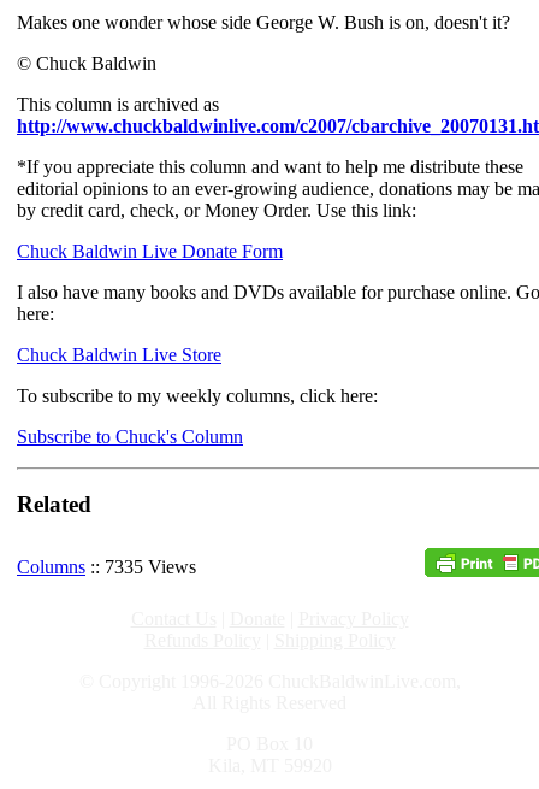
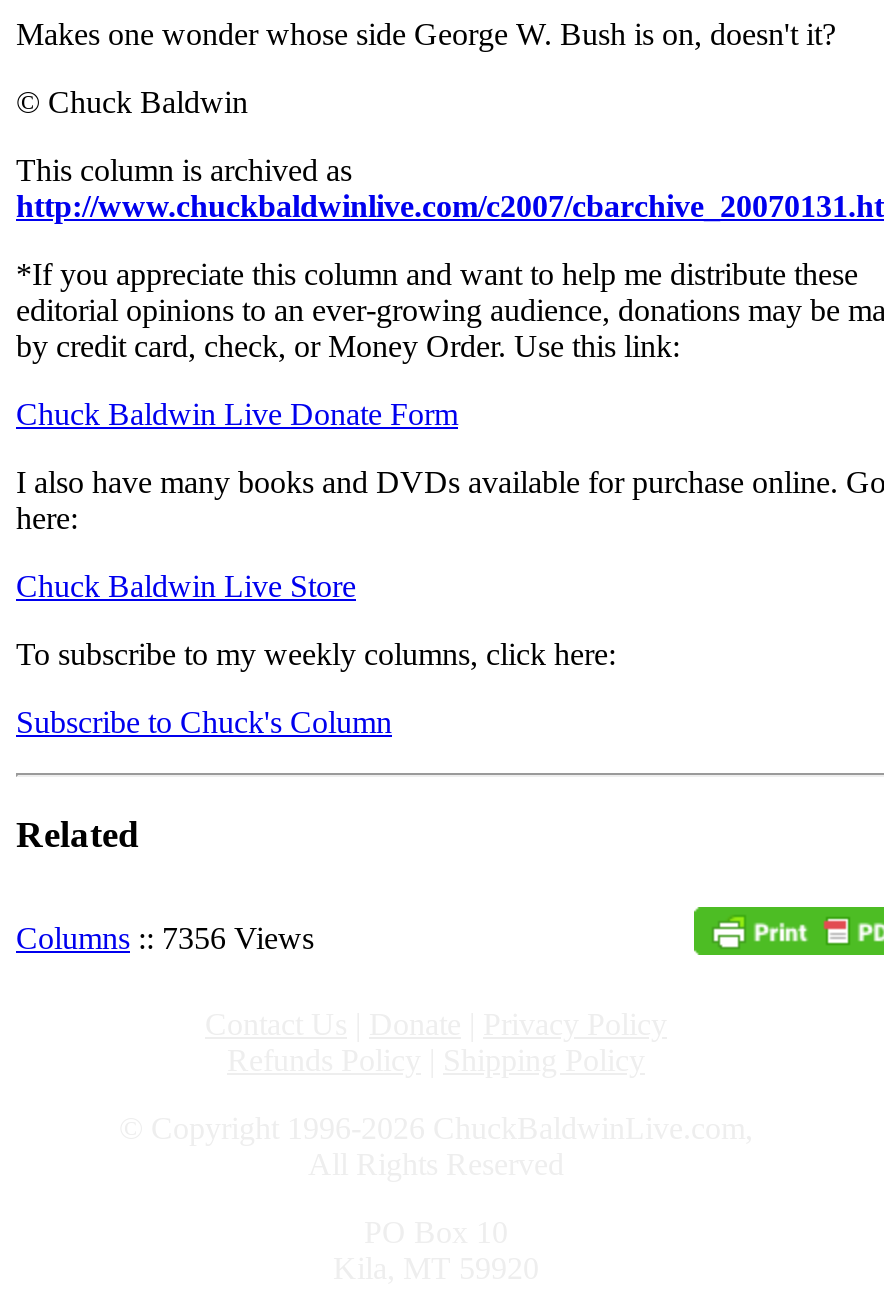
[17,556,196,577] Columns:: 7335 Views -> [16,920,314,954] Columns:: 7356 Views

